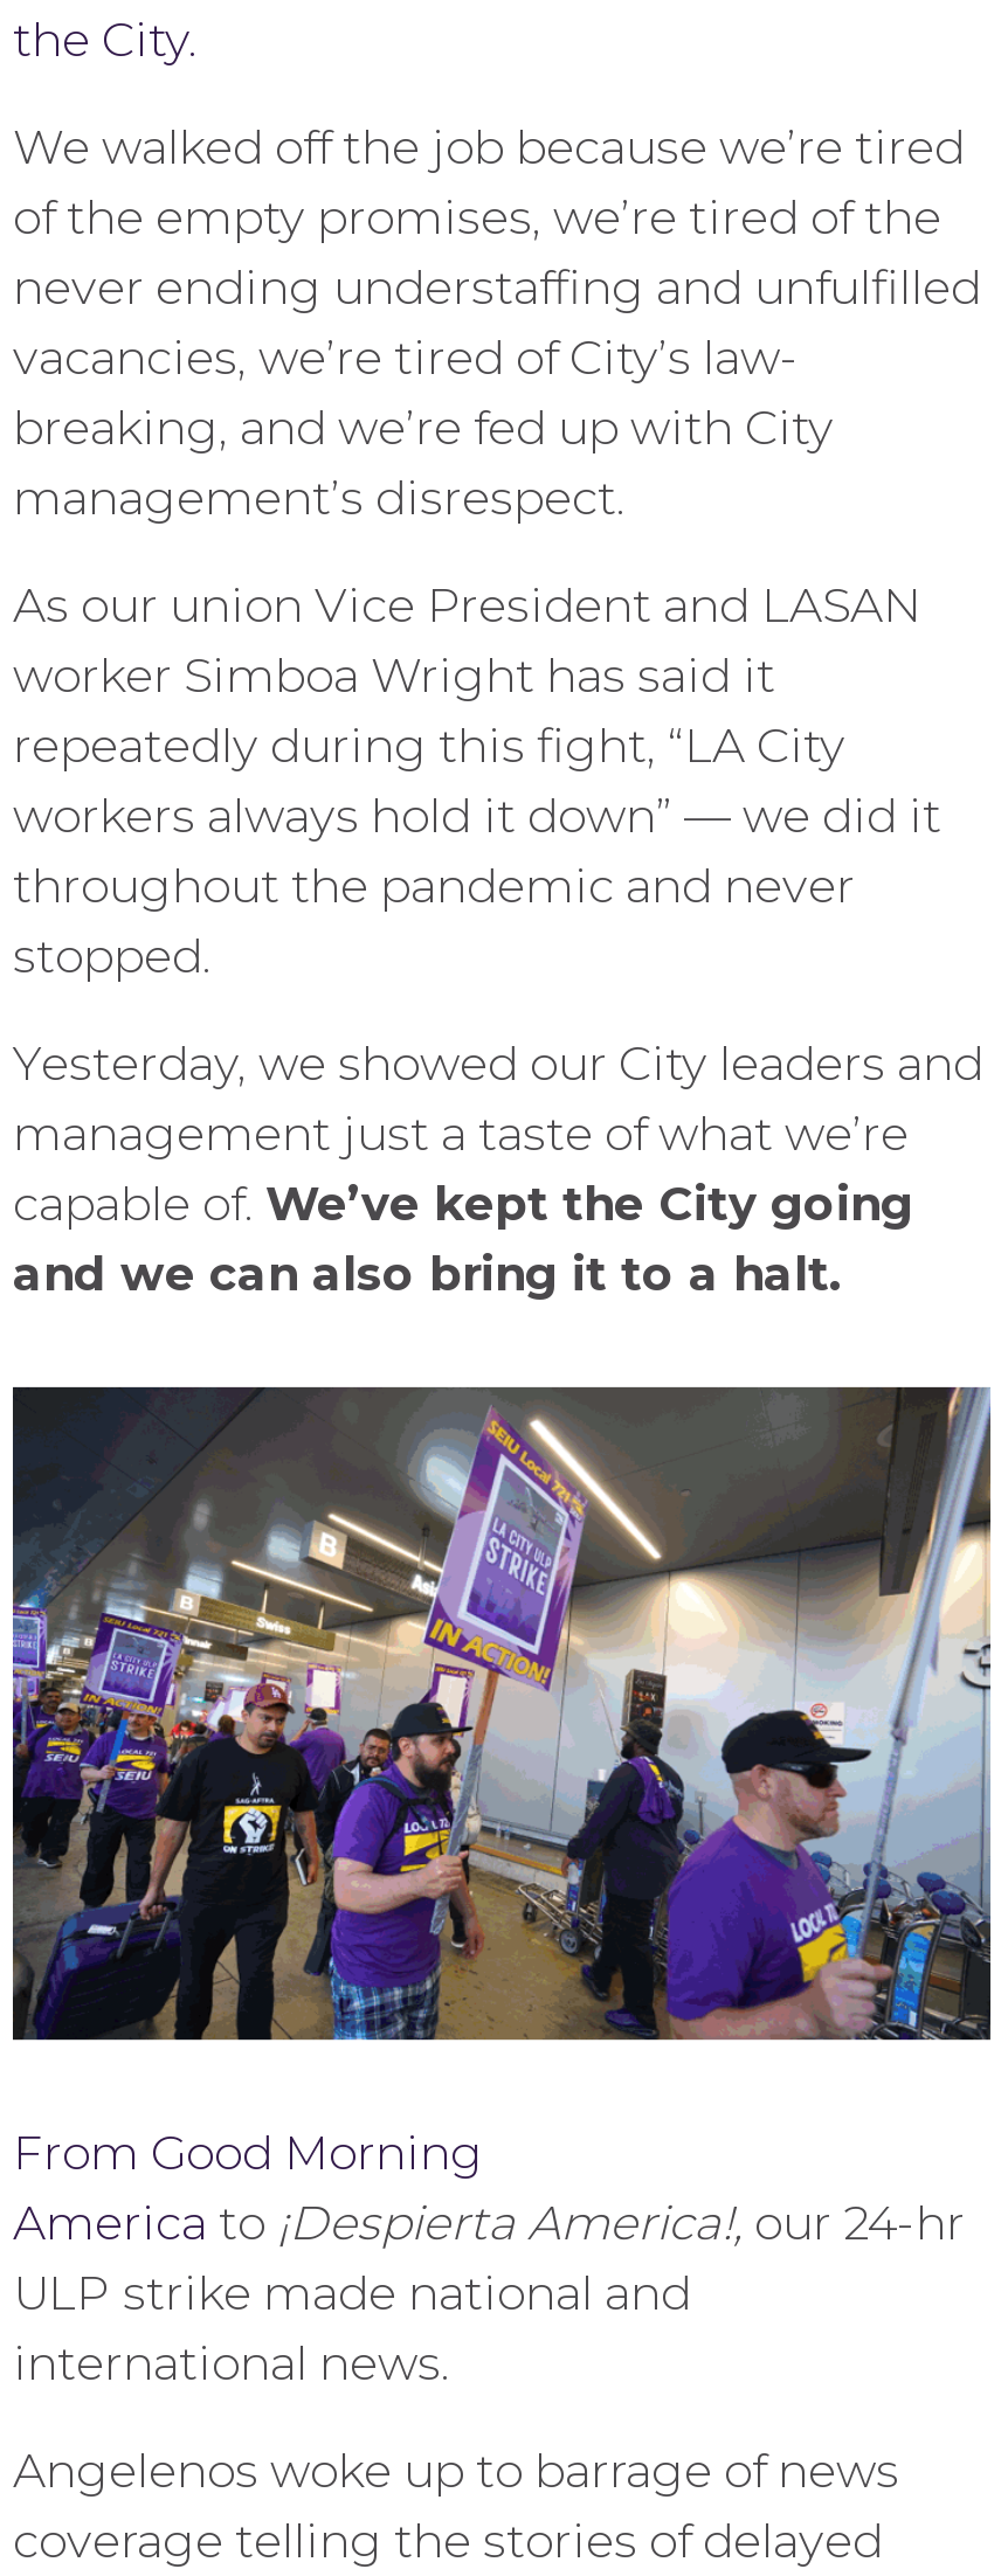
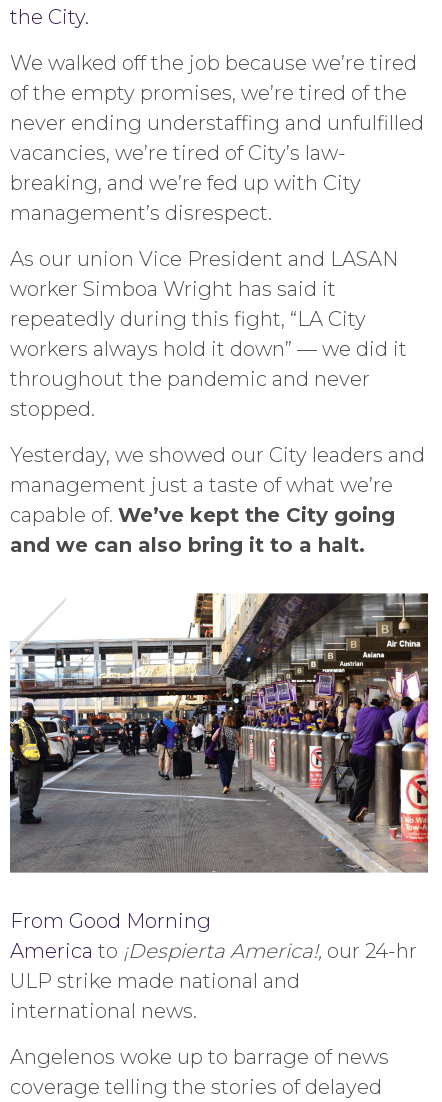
[11,1384,993,2041] [image] -> [9,593,429,873] [image]

